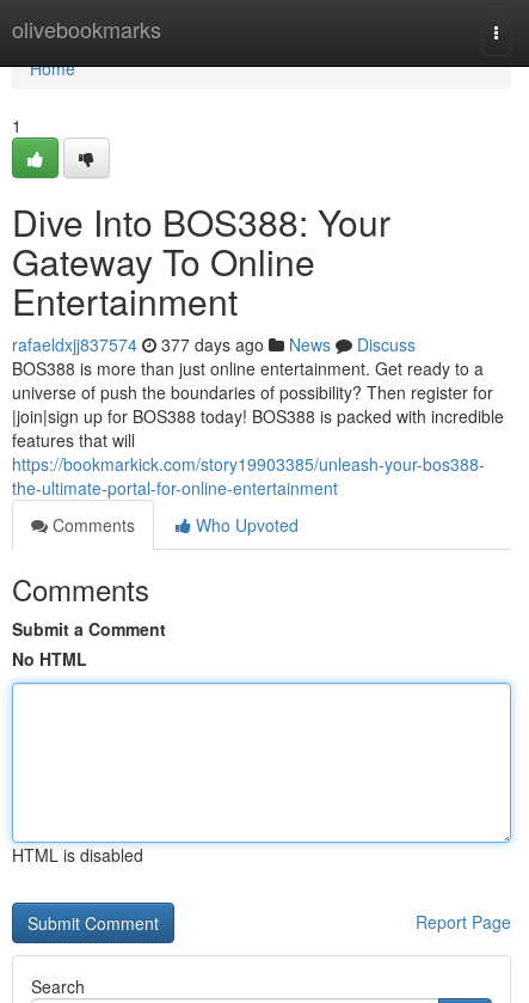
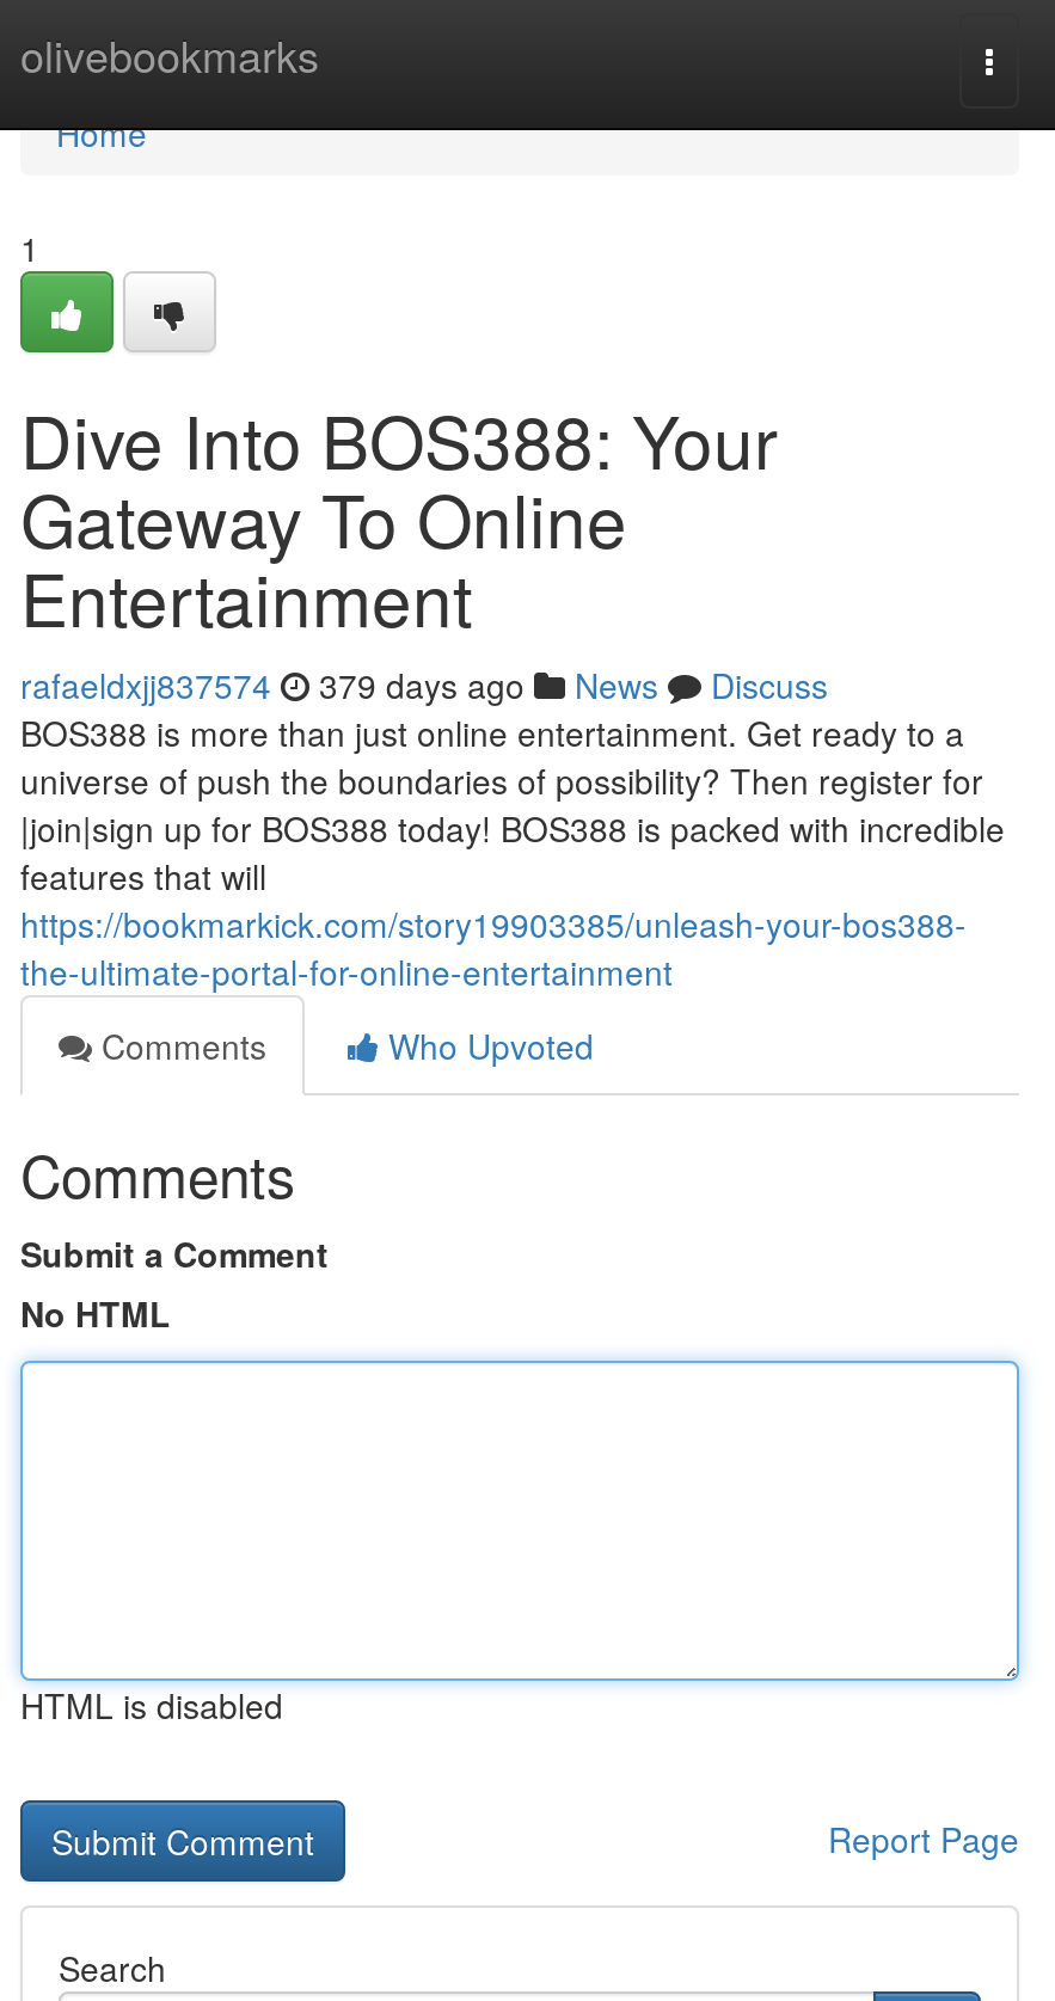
[12,332,416,356] rafaeldxjj837574 377 days ago News Discuss -> [20,661,828,708] rafaeldxjj837574 379 days ago News Discuss

